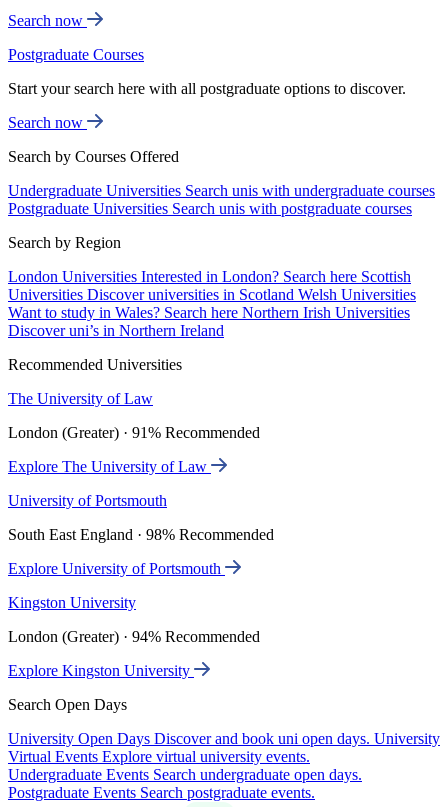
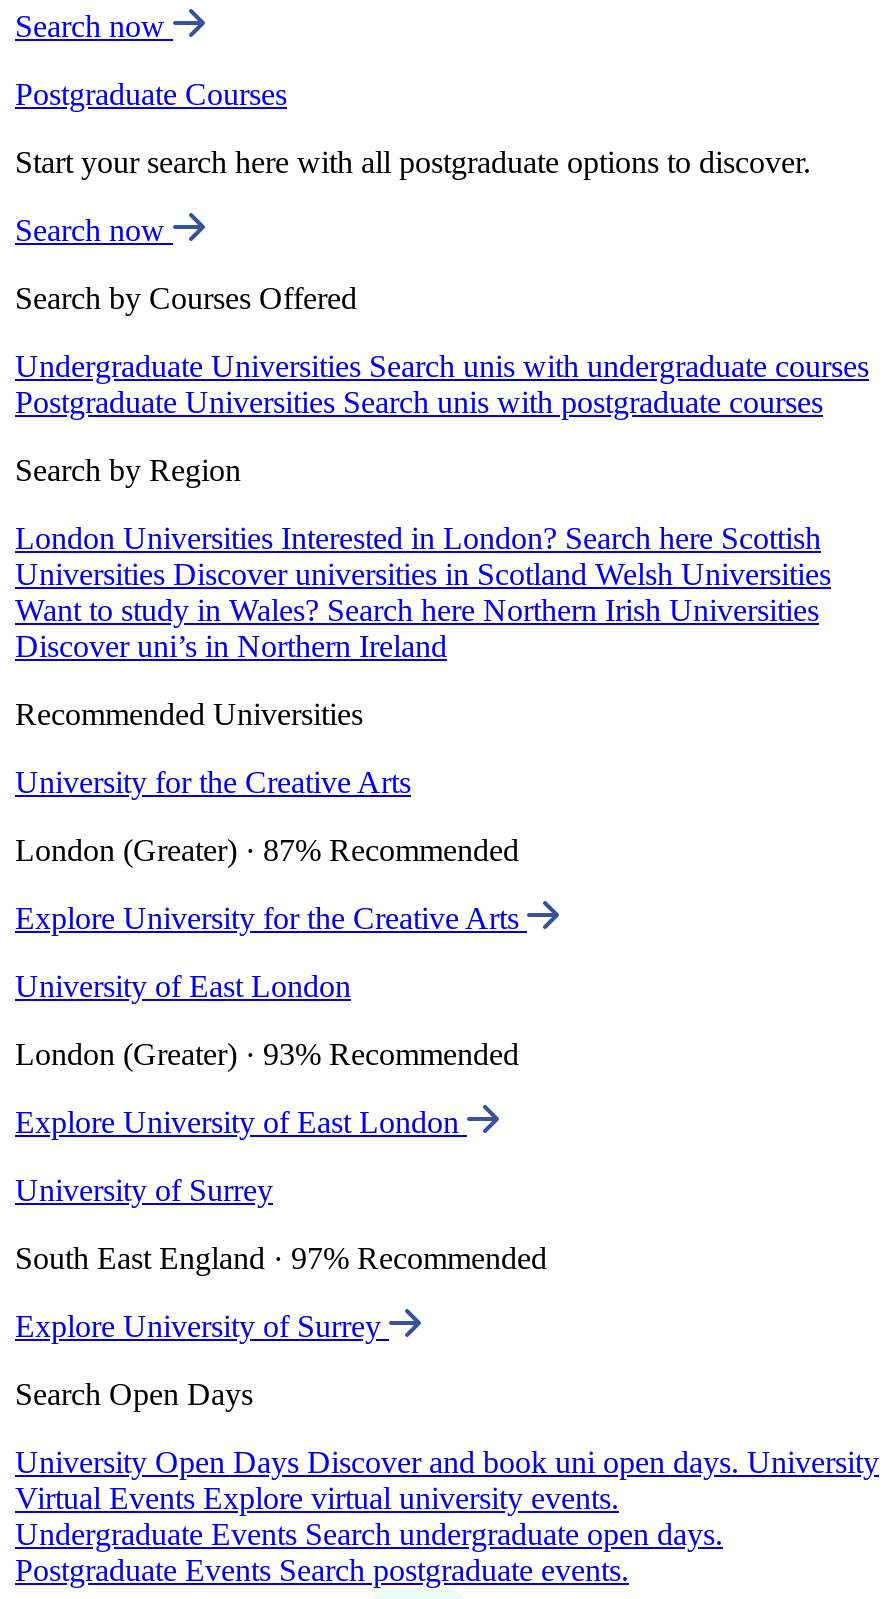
[8,390,153,407] The University of Law -> [15,765,411,799] University for the Creative Arts
[8,424,260,441] London (Greater) · 91% Recommended -> [15,833,519,867] London (Greater) · 87% Recommended
[8,458,211,475] Explore The University of Law -> [15,901,527,935] Explore University for the Creative Arts
[8,492,167,509] University of Portsmouth -> [15,969,351,1003] University of East London
[8,526,274,543] South East England · 98% Recommended -> [15,1037,519,1071] London (Greater) · 93% Recommended
[8,560,225,577] Explore University of Portsmouth -> [15,1105,467,1139] Explore University of East London
[8,594,136,611] Kingston University -> [15,1173,273,1207] University of Surrey
[8,628,260,645] London (Greater) · 94% Recommended -> [15,1241,547,1275] South East England · 97% Recommended
[8,662,194,679] Explore Kingston University -> [15,1309,389,1343] Explore University of Surrey

